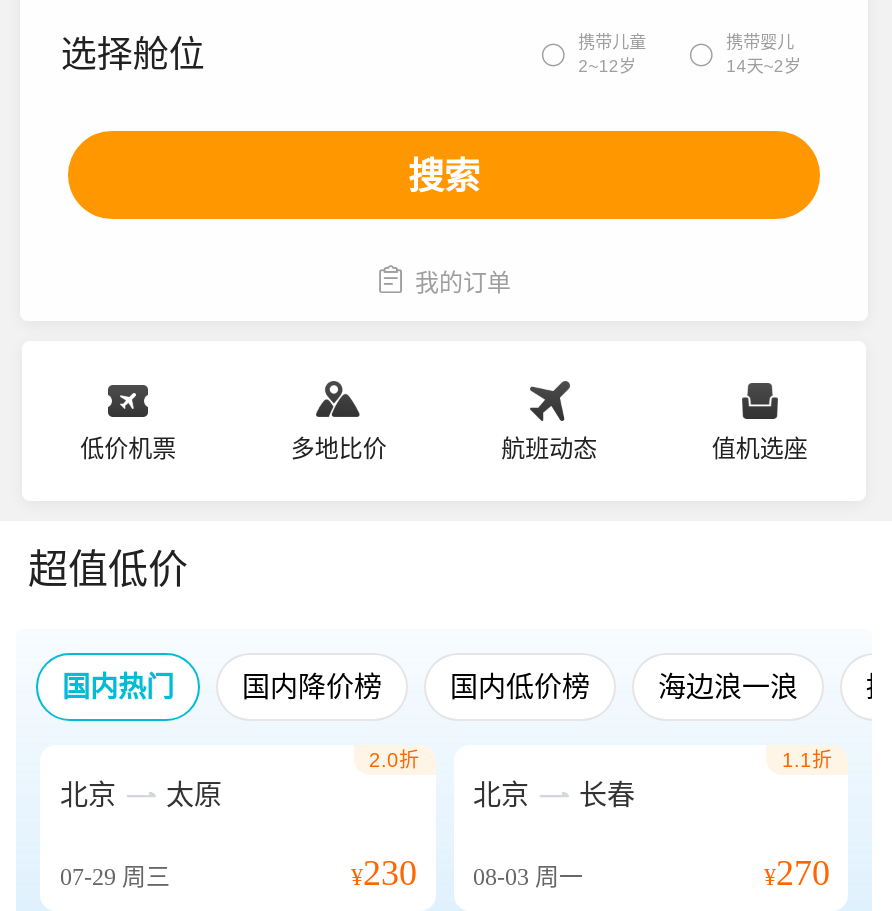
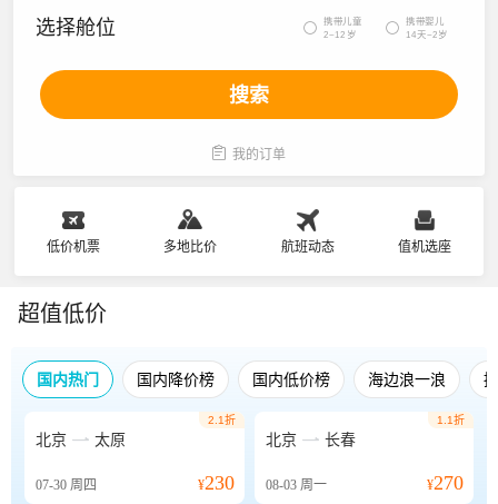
[369,749,419,771] 2.0折 -> [207,414,235,426] 2.1折
[60,863,170,891] 07-29周三 -> [36,477,97,493] 07-30周四

